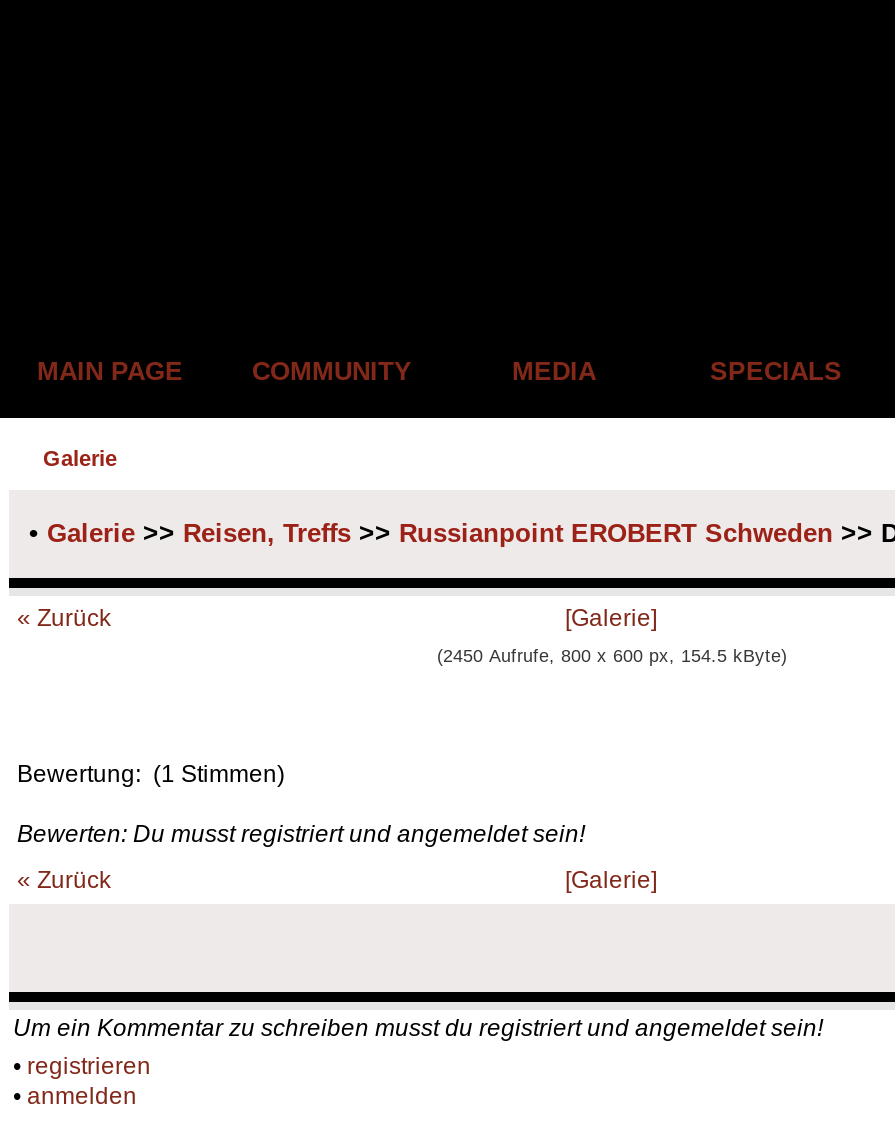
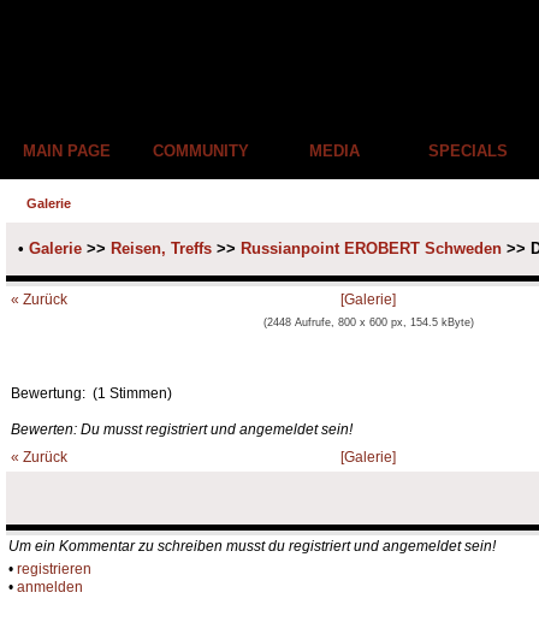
[437,646,787,666] (2450 Aufrufe, 800 x 600 px, 154.5 kByte) -> [263,316,474,328] (2448 Aufrufe, 800 x 600 px, 154.5 kByte)

